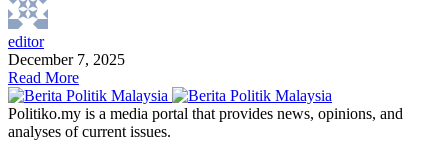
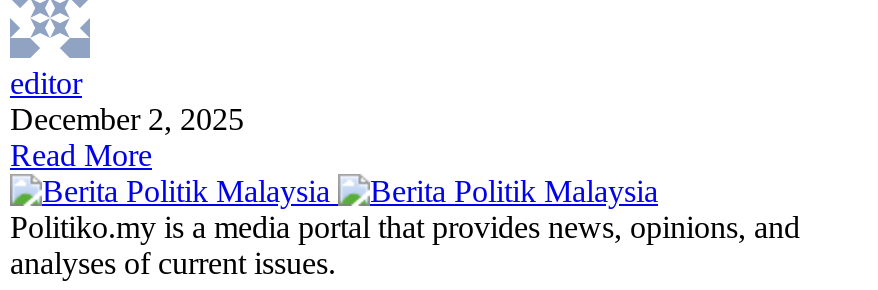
[8,50,125,67] December 7, 2025 -> [10,101,244,135] December 2, 2025

